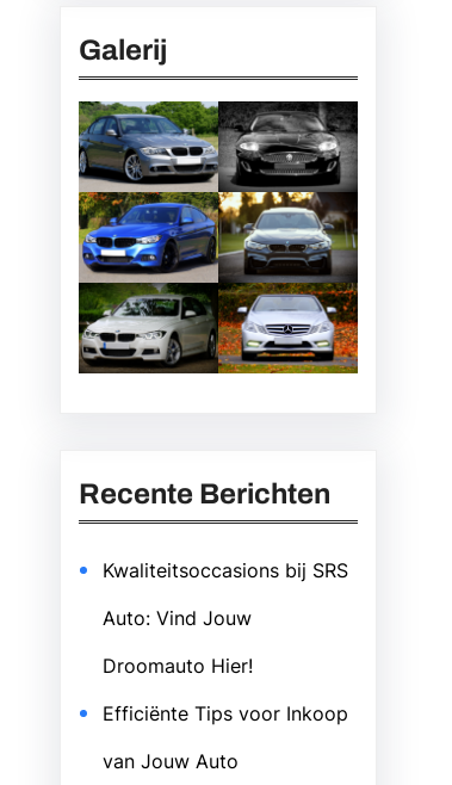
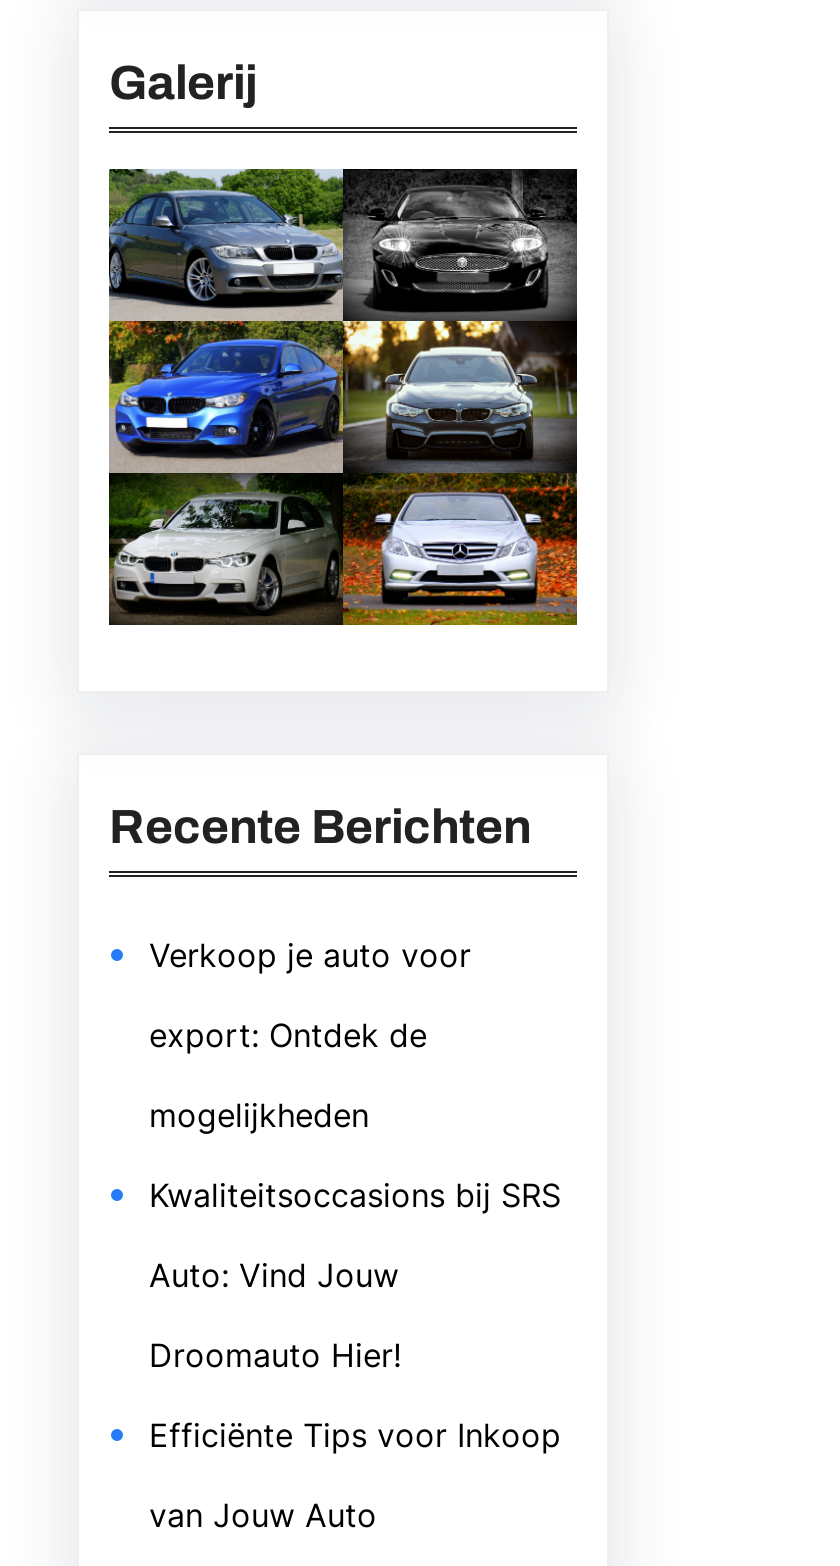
none -> [149,935,471,1135] Verkoop je auto voor | export: Ontdek de | mogelijkheden

